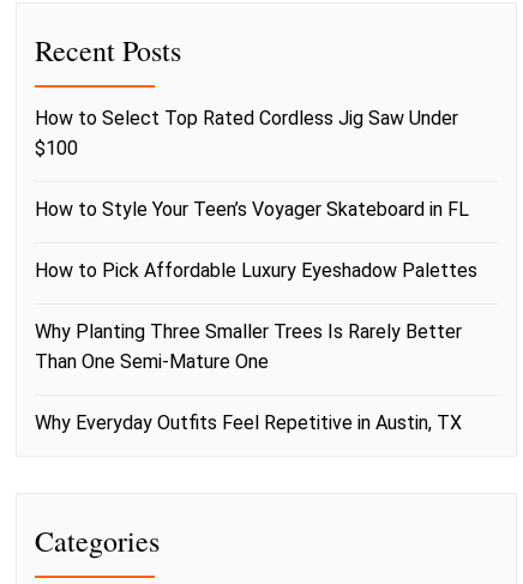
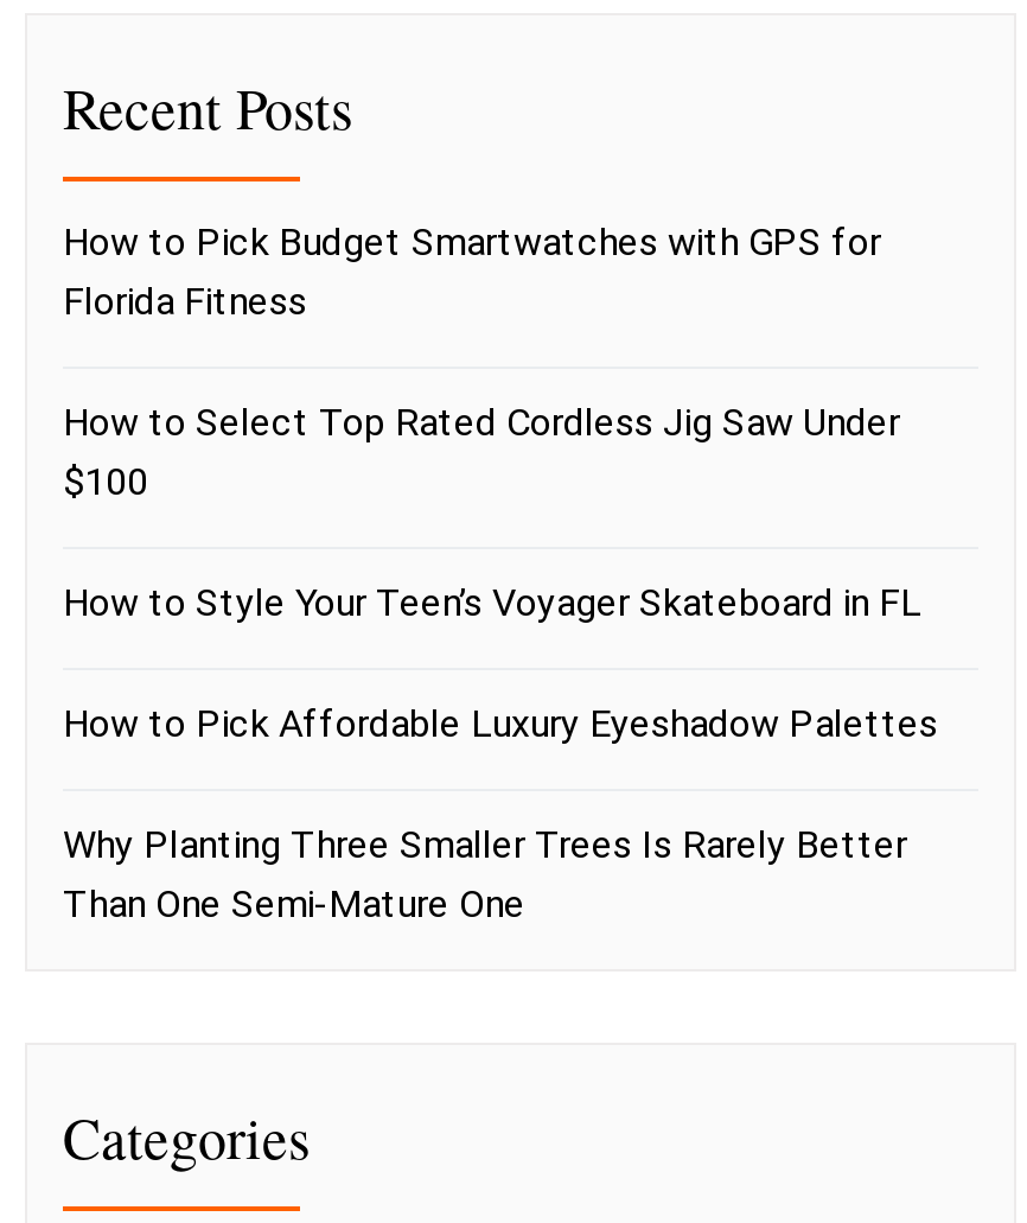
none -> [63,219,881,324] How to Pick Budget Smartwatches with GPS for | Florida Fitness
moved [35,107,477,373] -> [63,400,938,926]: How to Select Top Rated Cordless Jig Saw Under | $100 | How to Style Your Teen’s Voyager Skateboard in FL | How to Pick Affordable Luxury Eyeshadow Palettes | Why Planting Three Smaller Trees Is Rarely Better | Than One Semi-Mature One
[35,411,462,434] Why Everyday Outfits Feel Repetitive in Austin, TX -> none

